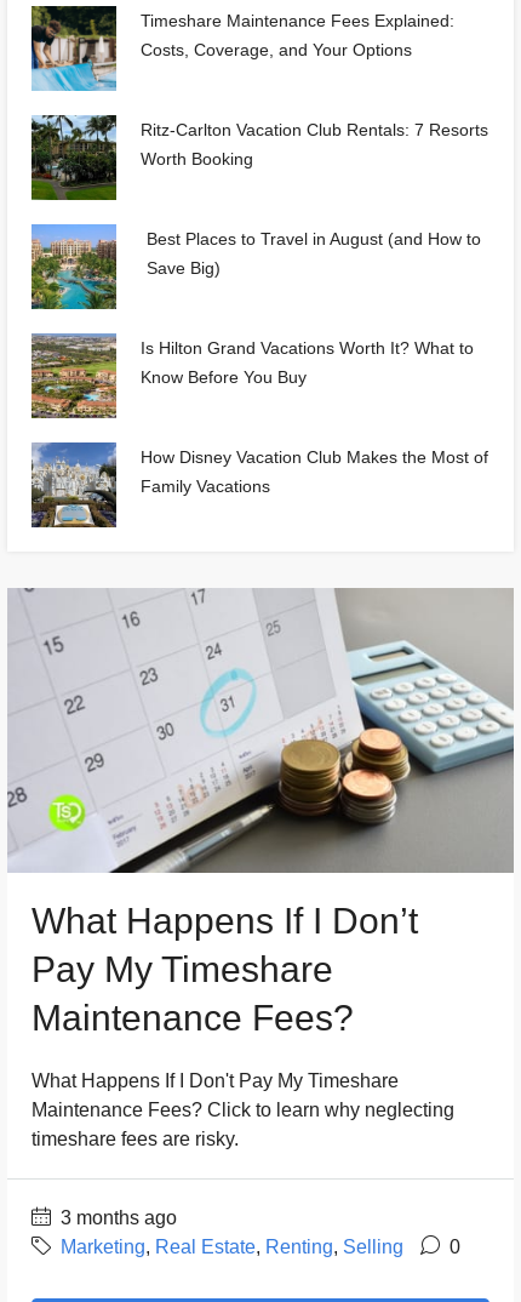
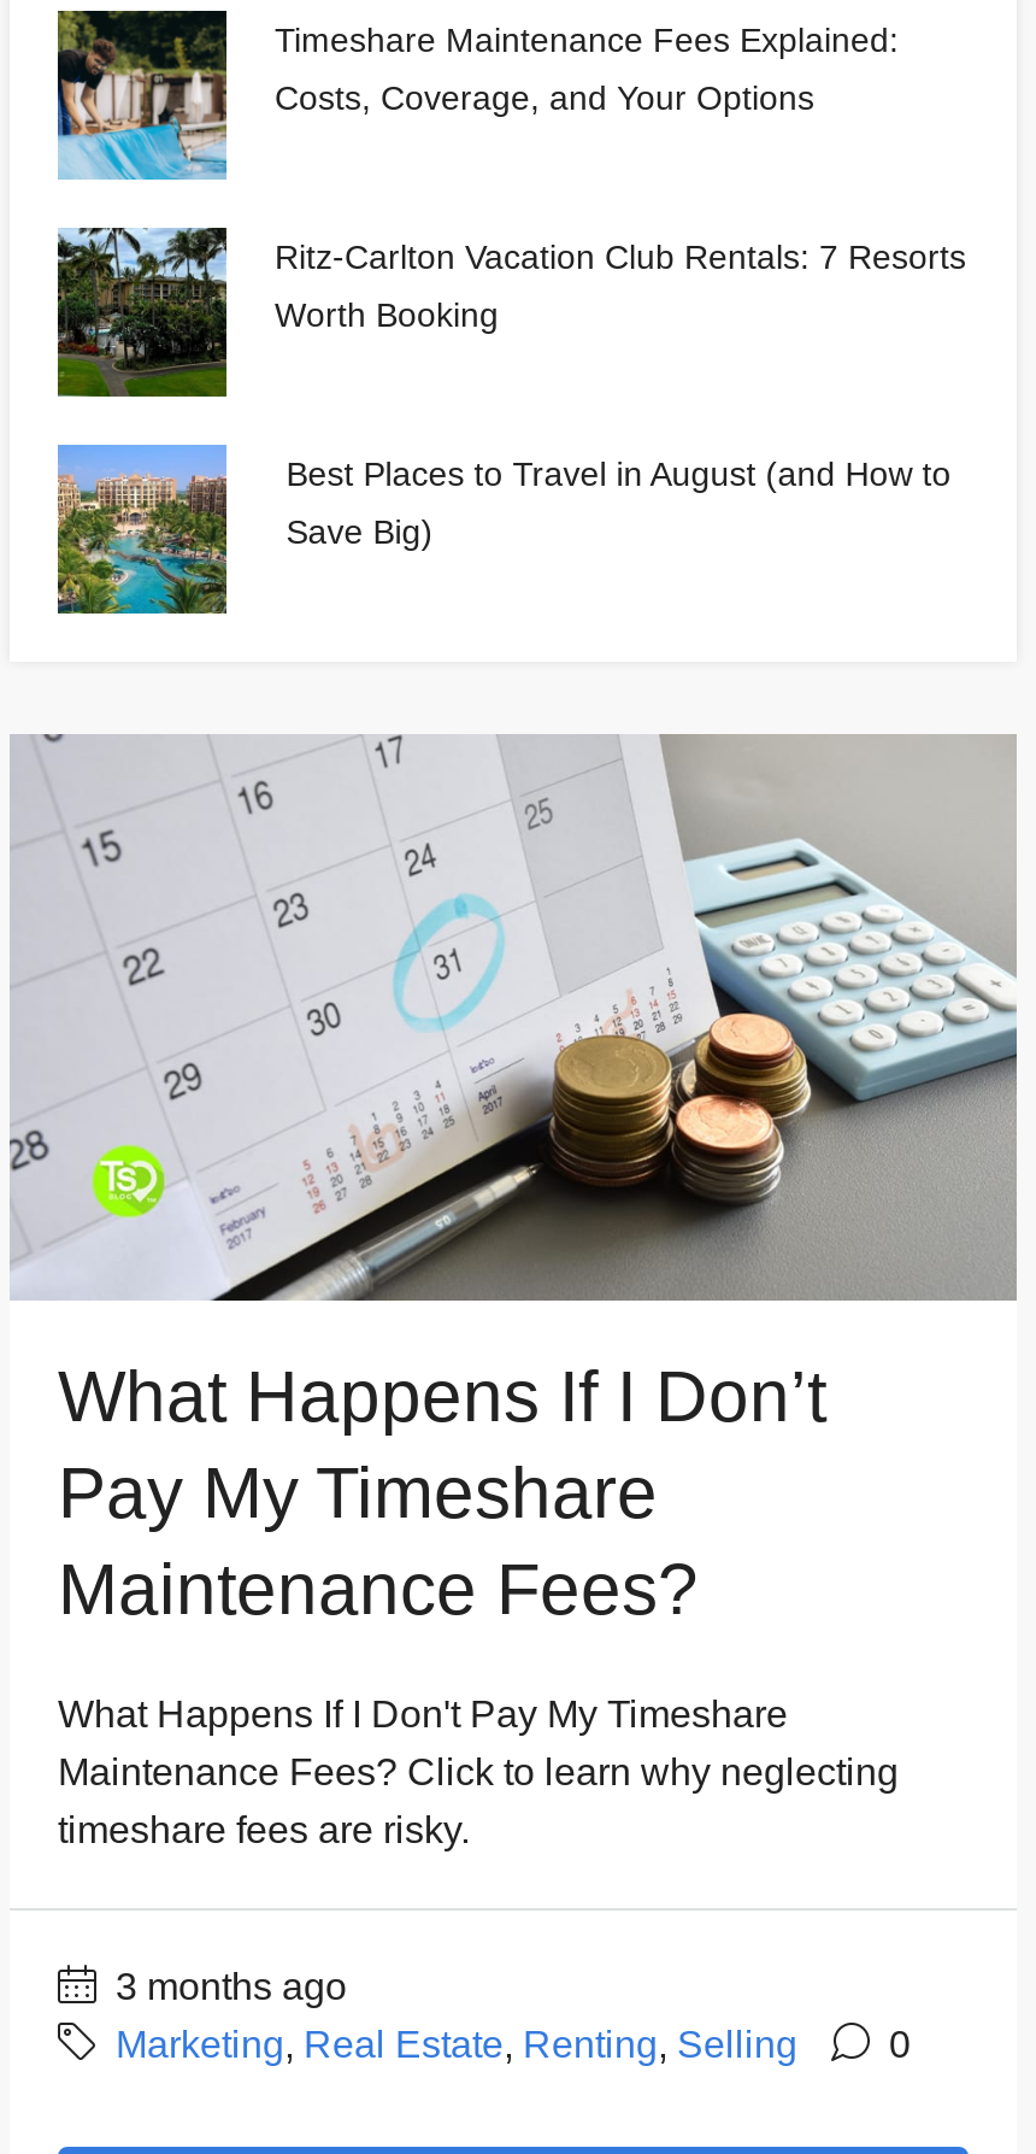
[30,333,474,418] [image] | Is Hilton Grand Vacations Worth It? What to | Know Before You Buy -> none
[32,442,488,529] [image] | How Disney Vacation Club Makes the Most of | Family Vacations -> none

